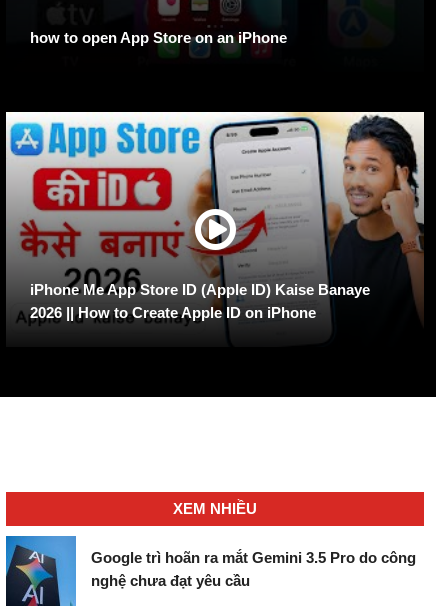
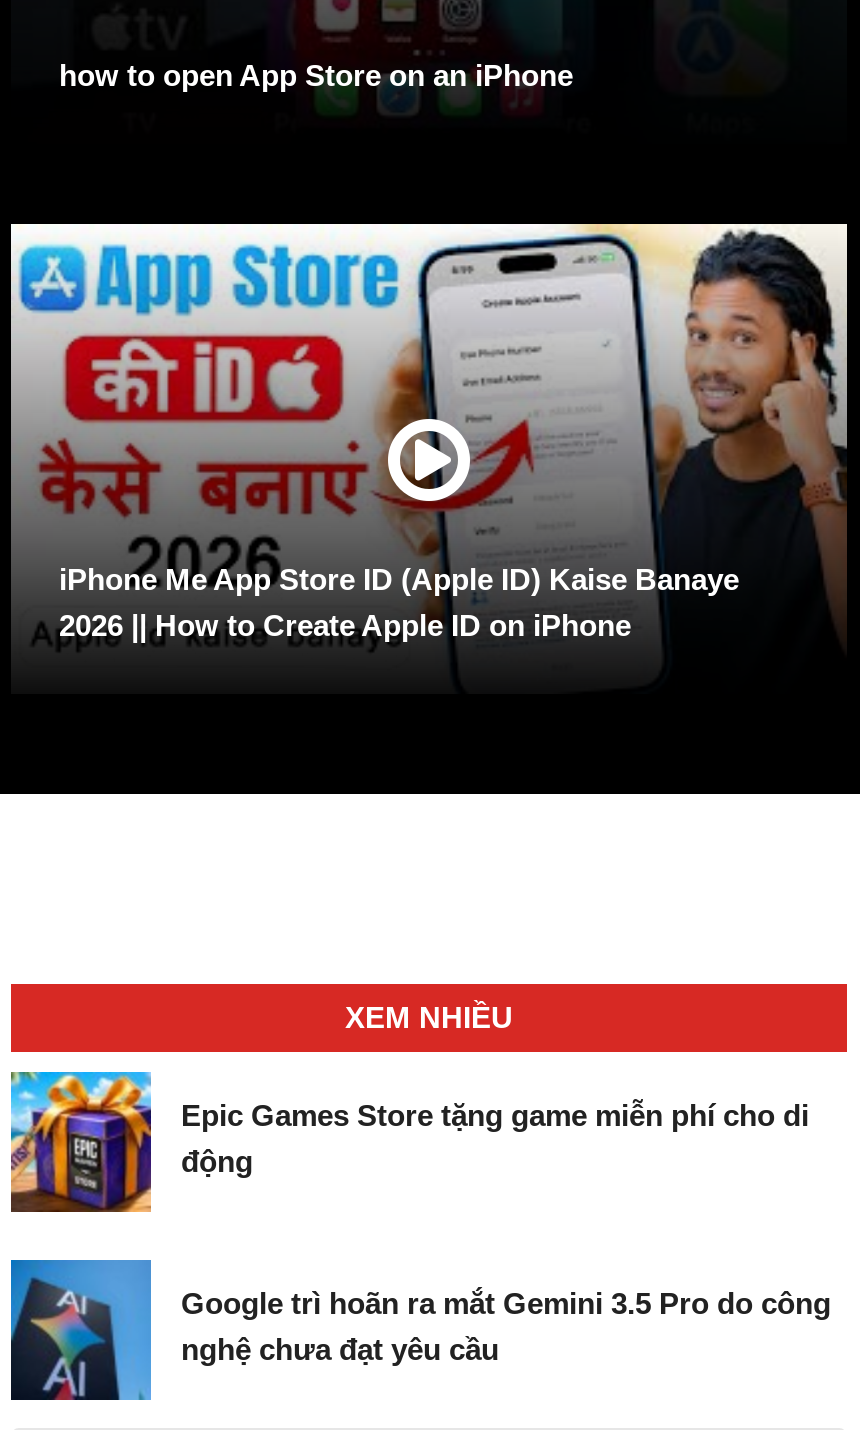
none -> [9,1072,809,1214] [image] | Epic Games Store tặng game miễn phí cho di | động

